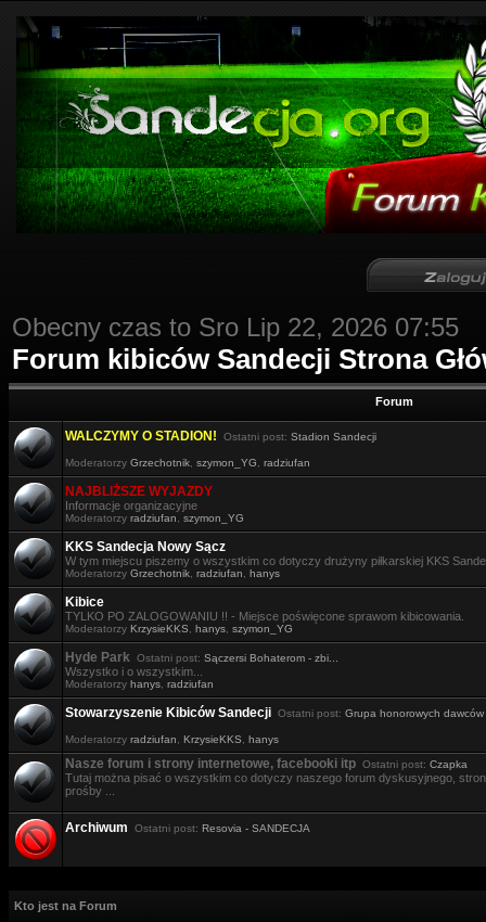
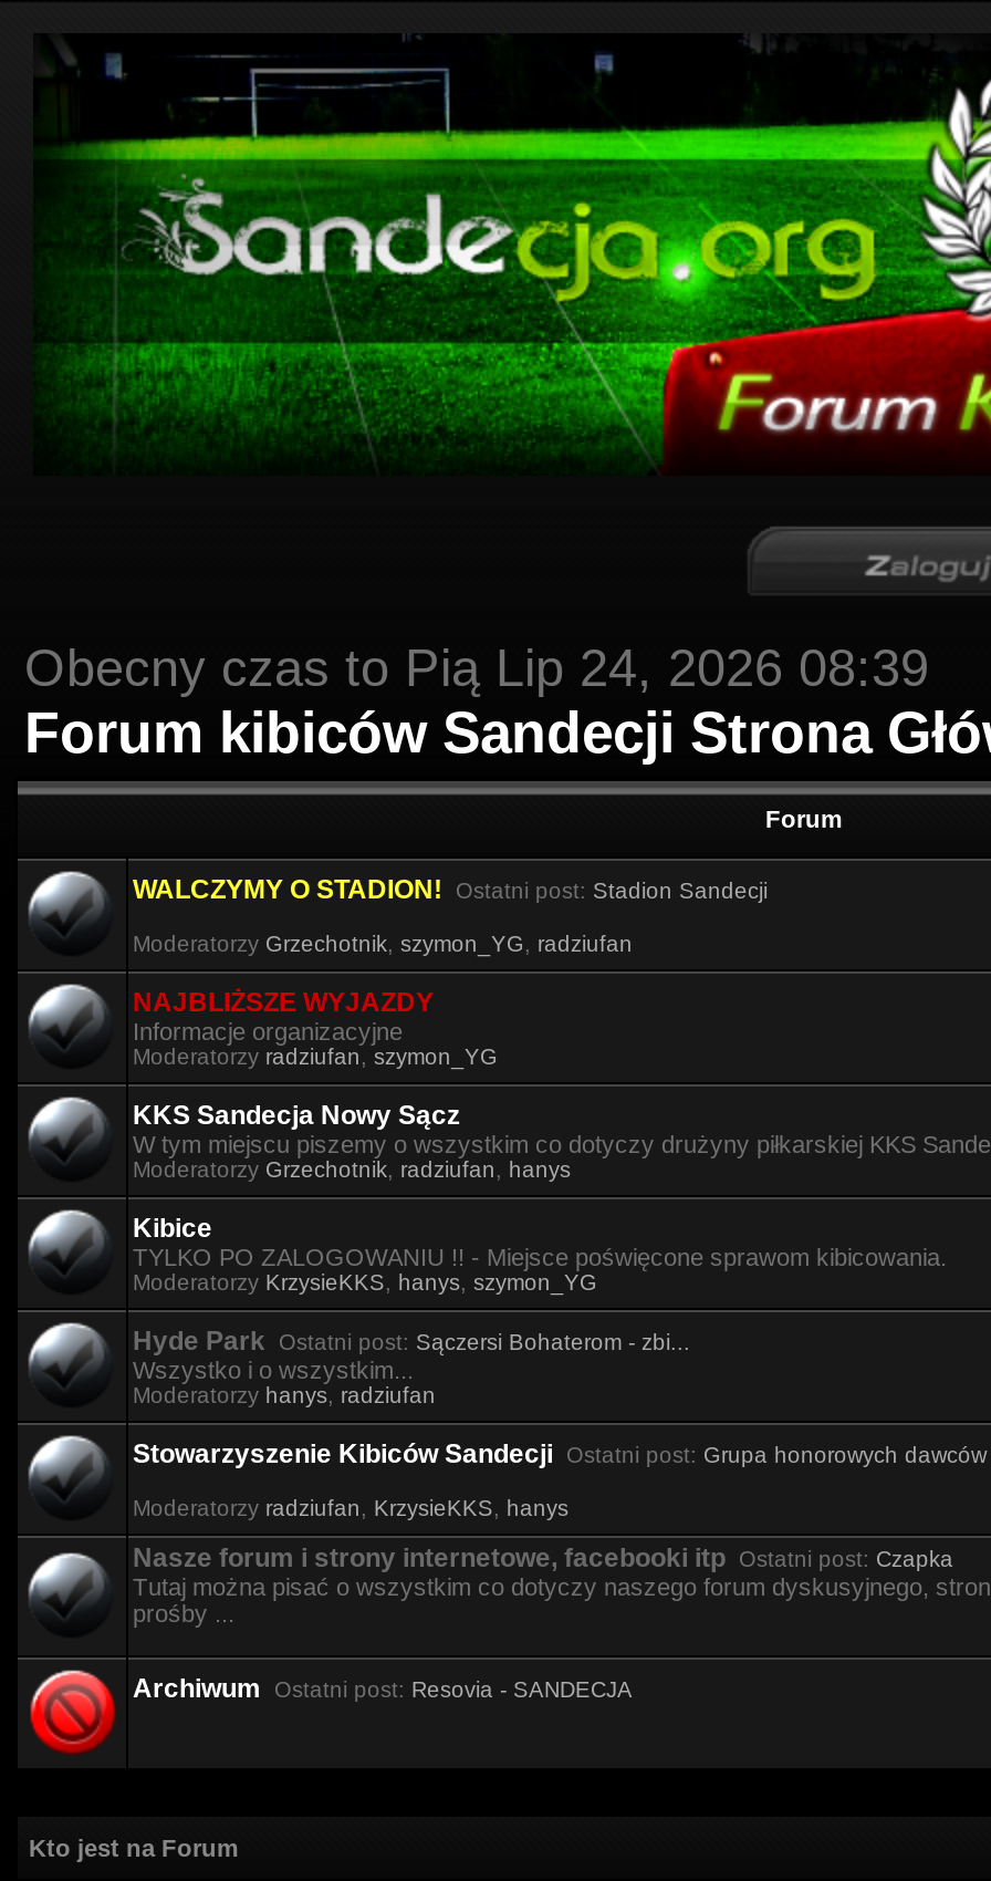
[12,313,459,342] Obecny czas to Sro Lip 22, 2026 07:55 -> [24,640,929,697] Obecny czas to Pią Lip 24, 2026 08:39

